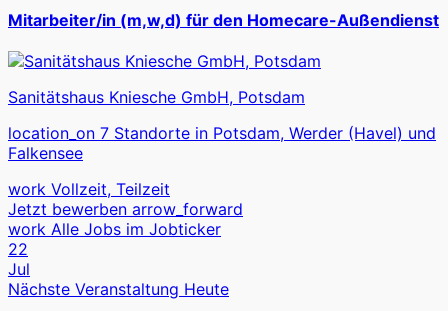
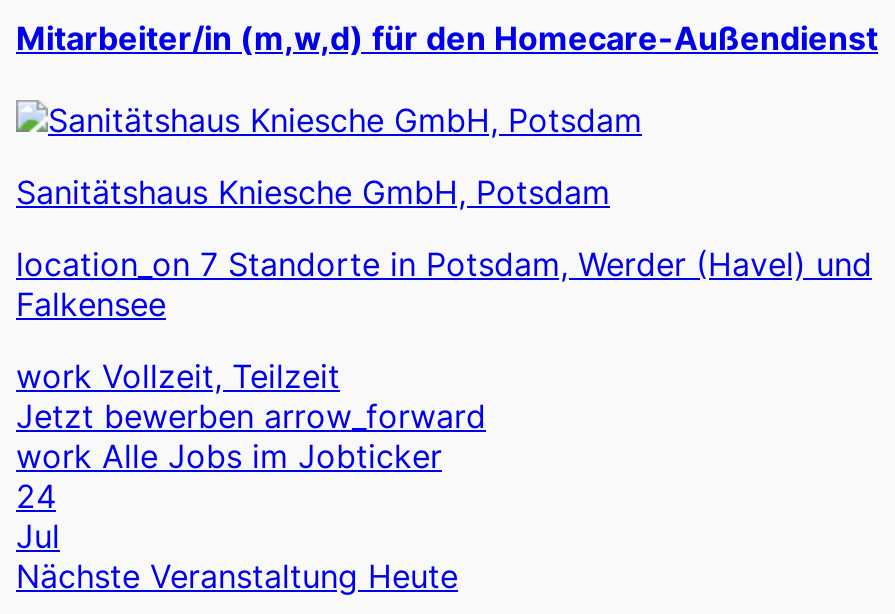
[8,239,28,259] 22 -> [16,477,56,517] 24

